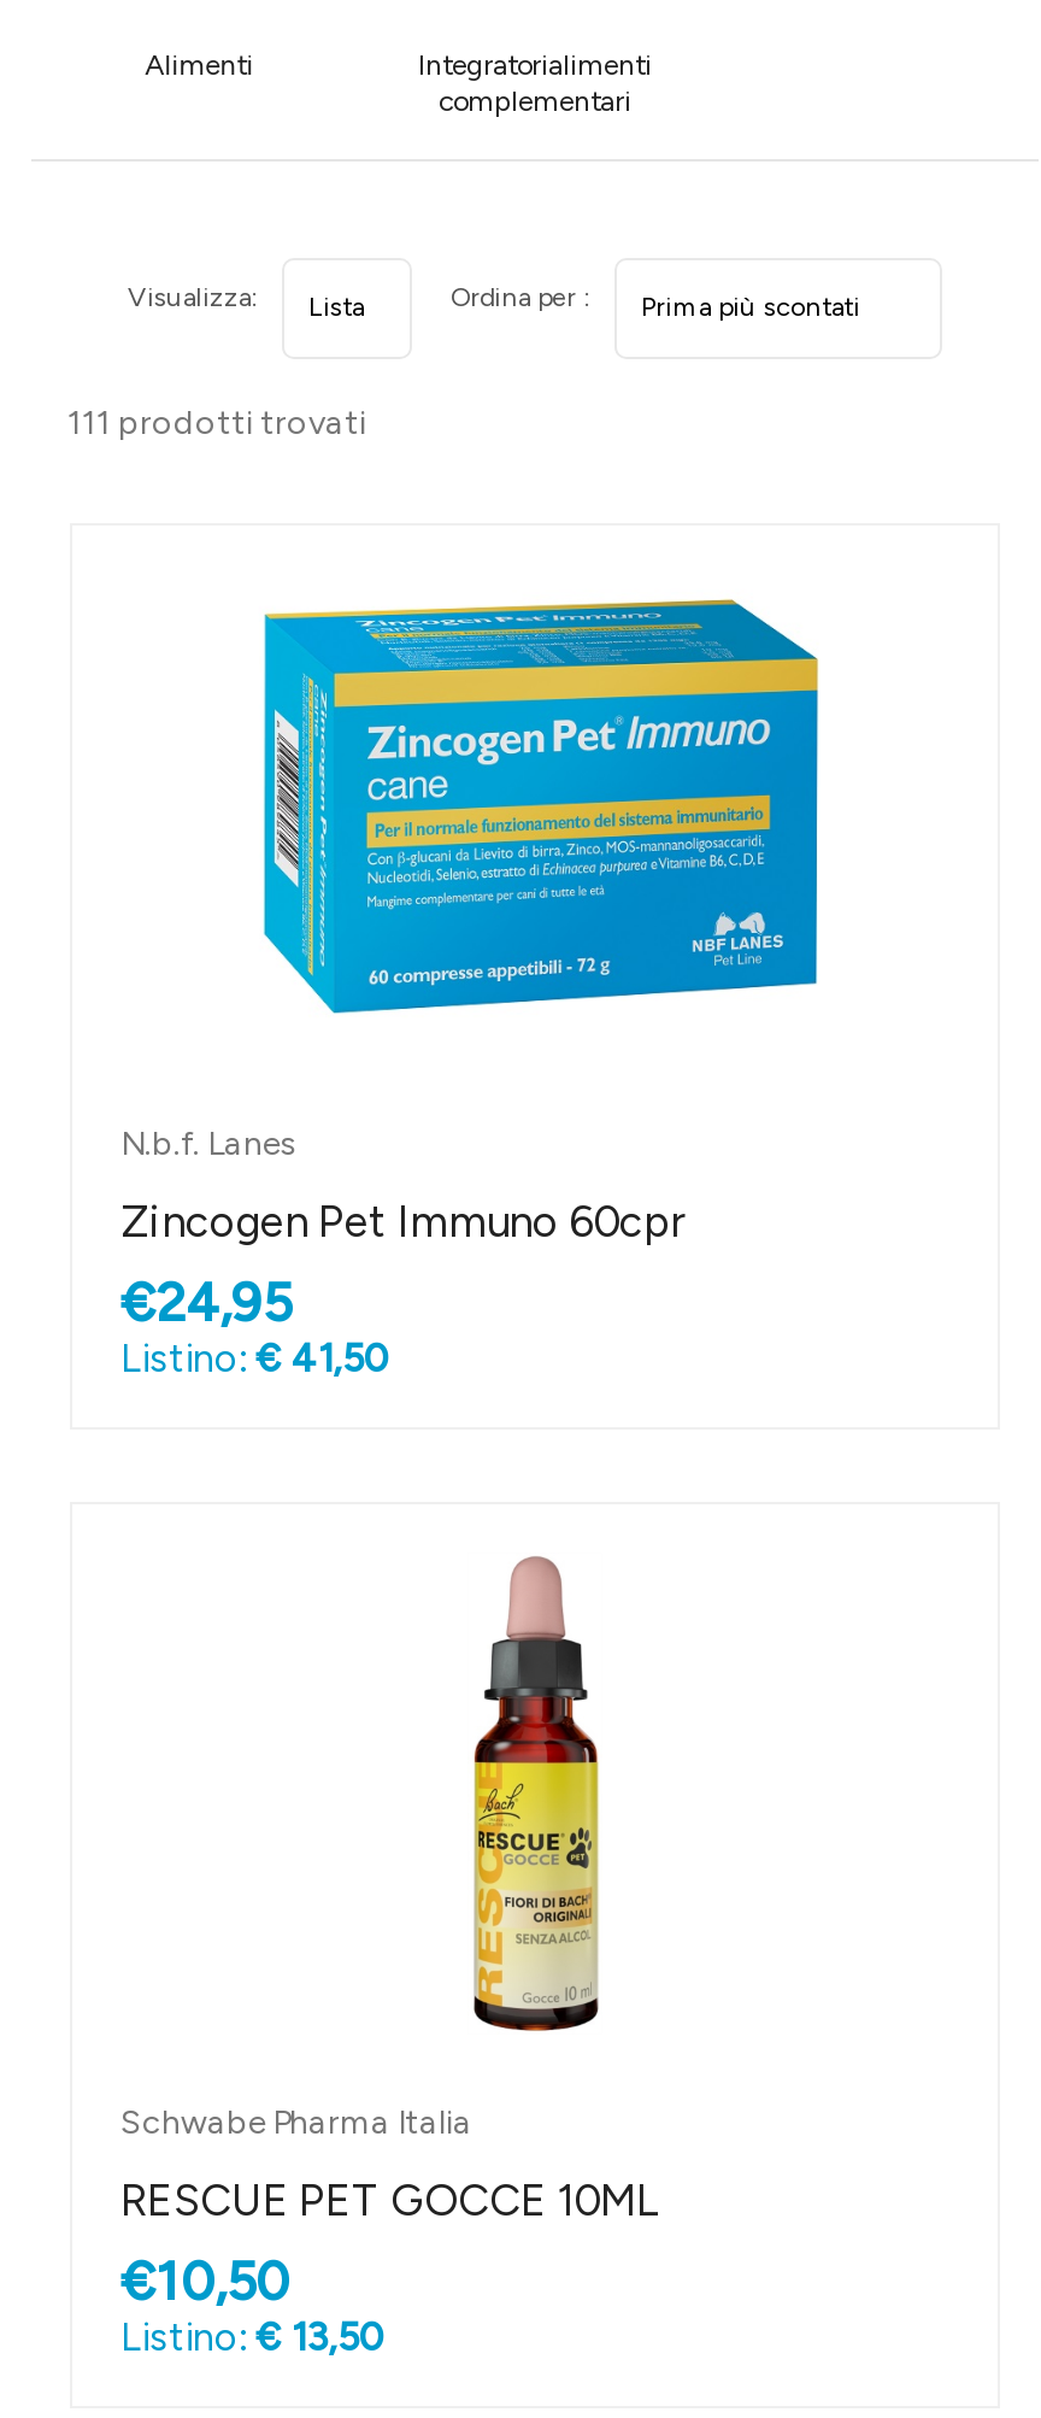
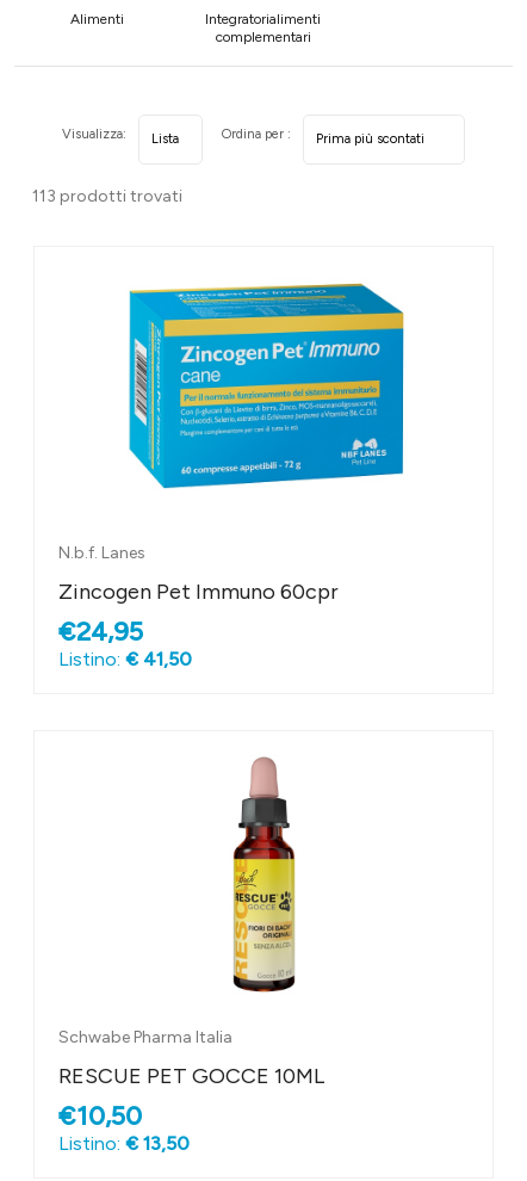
[67,403,366,444] 111 prodotti trovati -> [32,186,182,207] 113 prodotti trovati

